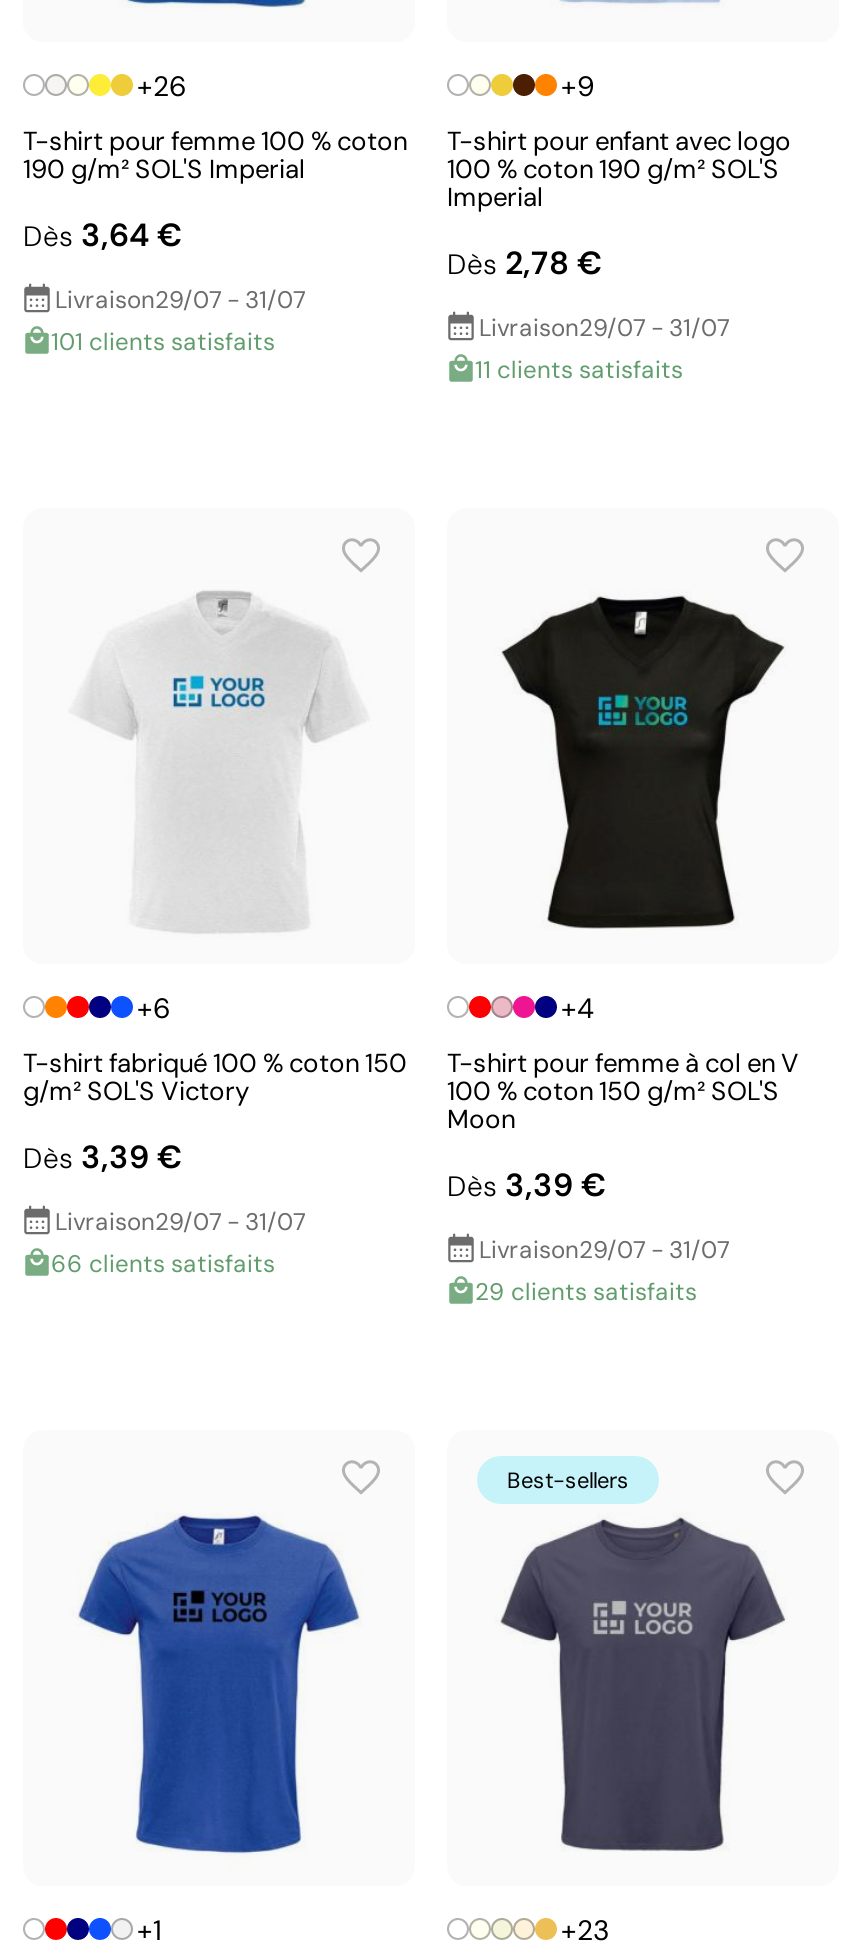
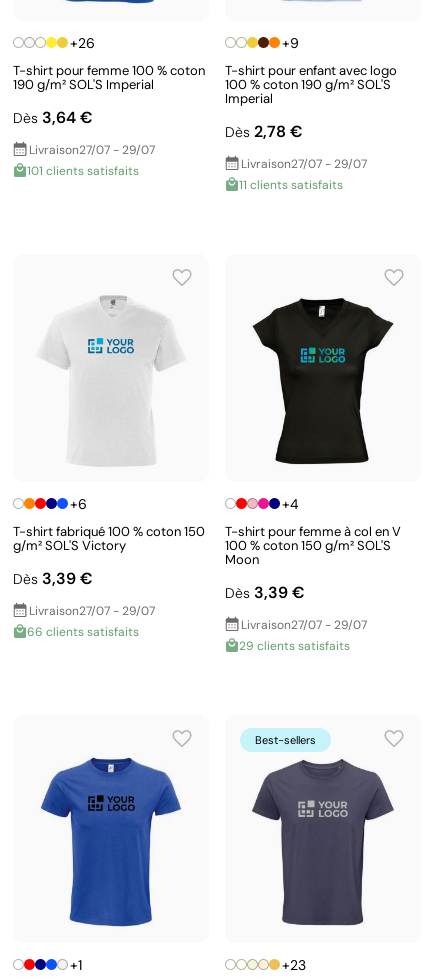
[55,284,305,316] Livraison29/07 - 31/07 -> [29,142,155,158] Livraison27/07 - 29/07
[479,312,729,344] Livraison29/07 - 31/07 -> [241,156,367,172] Livraison27/07 - 29/07
[55,1206,305,1238] Livraison29/07 - 31/07 -> [29,603,155,619] Livraison27/07 - 29/07
[479,1234,729,1266] Livraison29/07 - 31/07 -> [241,617,367,633] Livraison27/07 - 29/07

